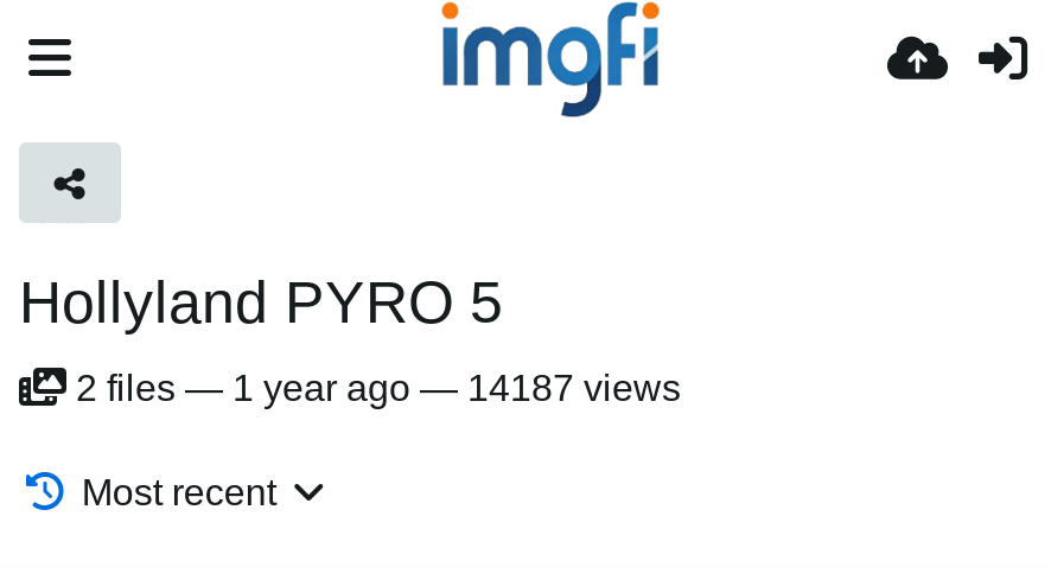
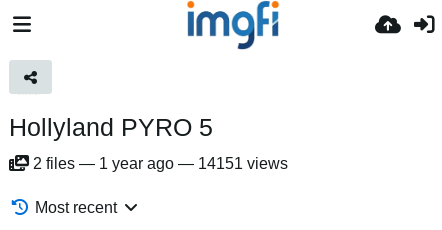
[76,368,681,408] 2 files — 1 year ago — 14187 views -> [33,155,288,172] 2 files — 1 year ago — 14151 views

